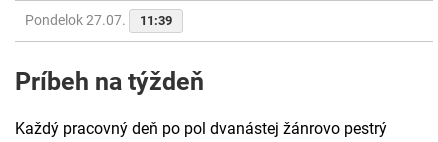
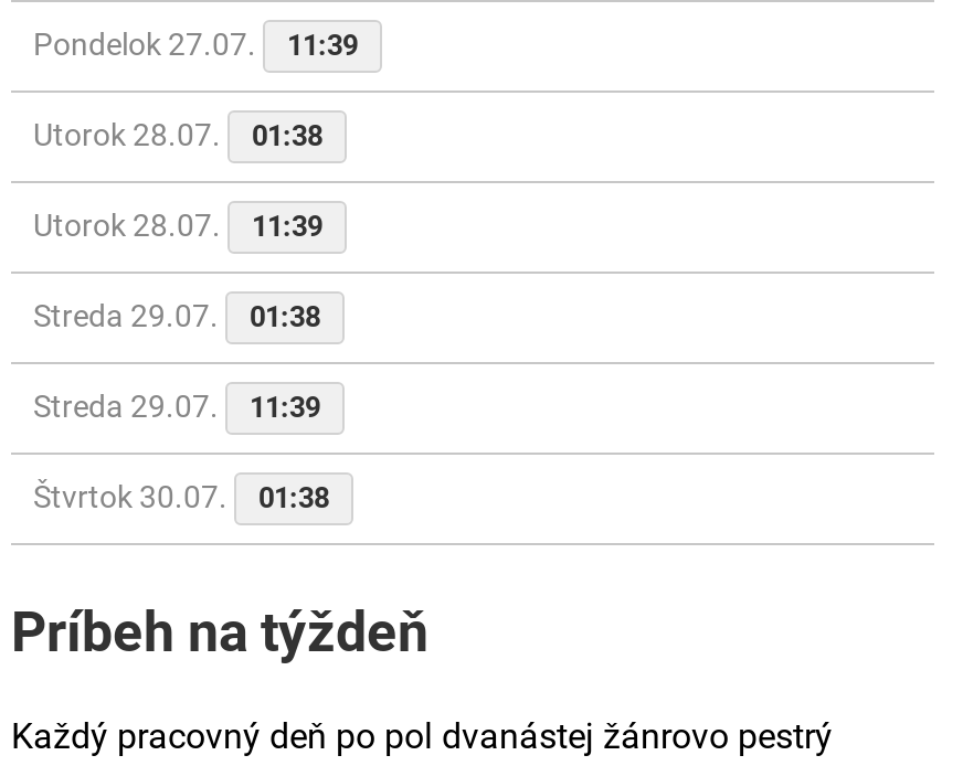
none -> [33,118,329,515] Utorok 28.07. | 01:38 | Utorok 28.07. | 11:39 | Streda 29.07. | 01:38 | Streda 29.07. | 11:39 | Štvrtok 30.07. | 01:38

